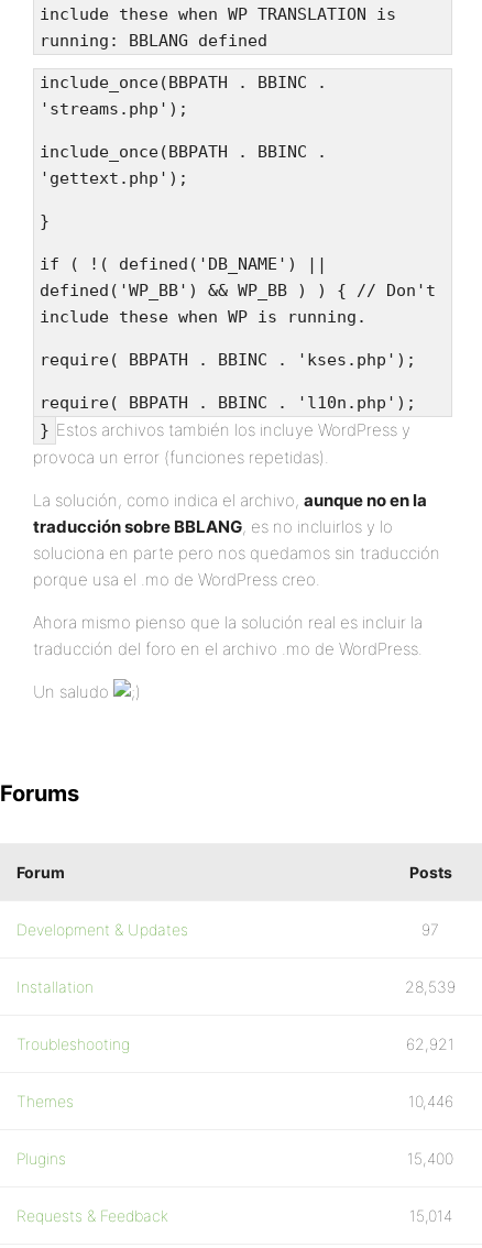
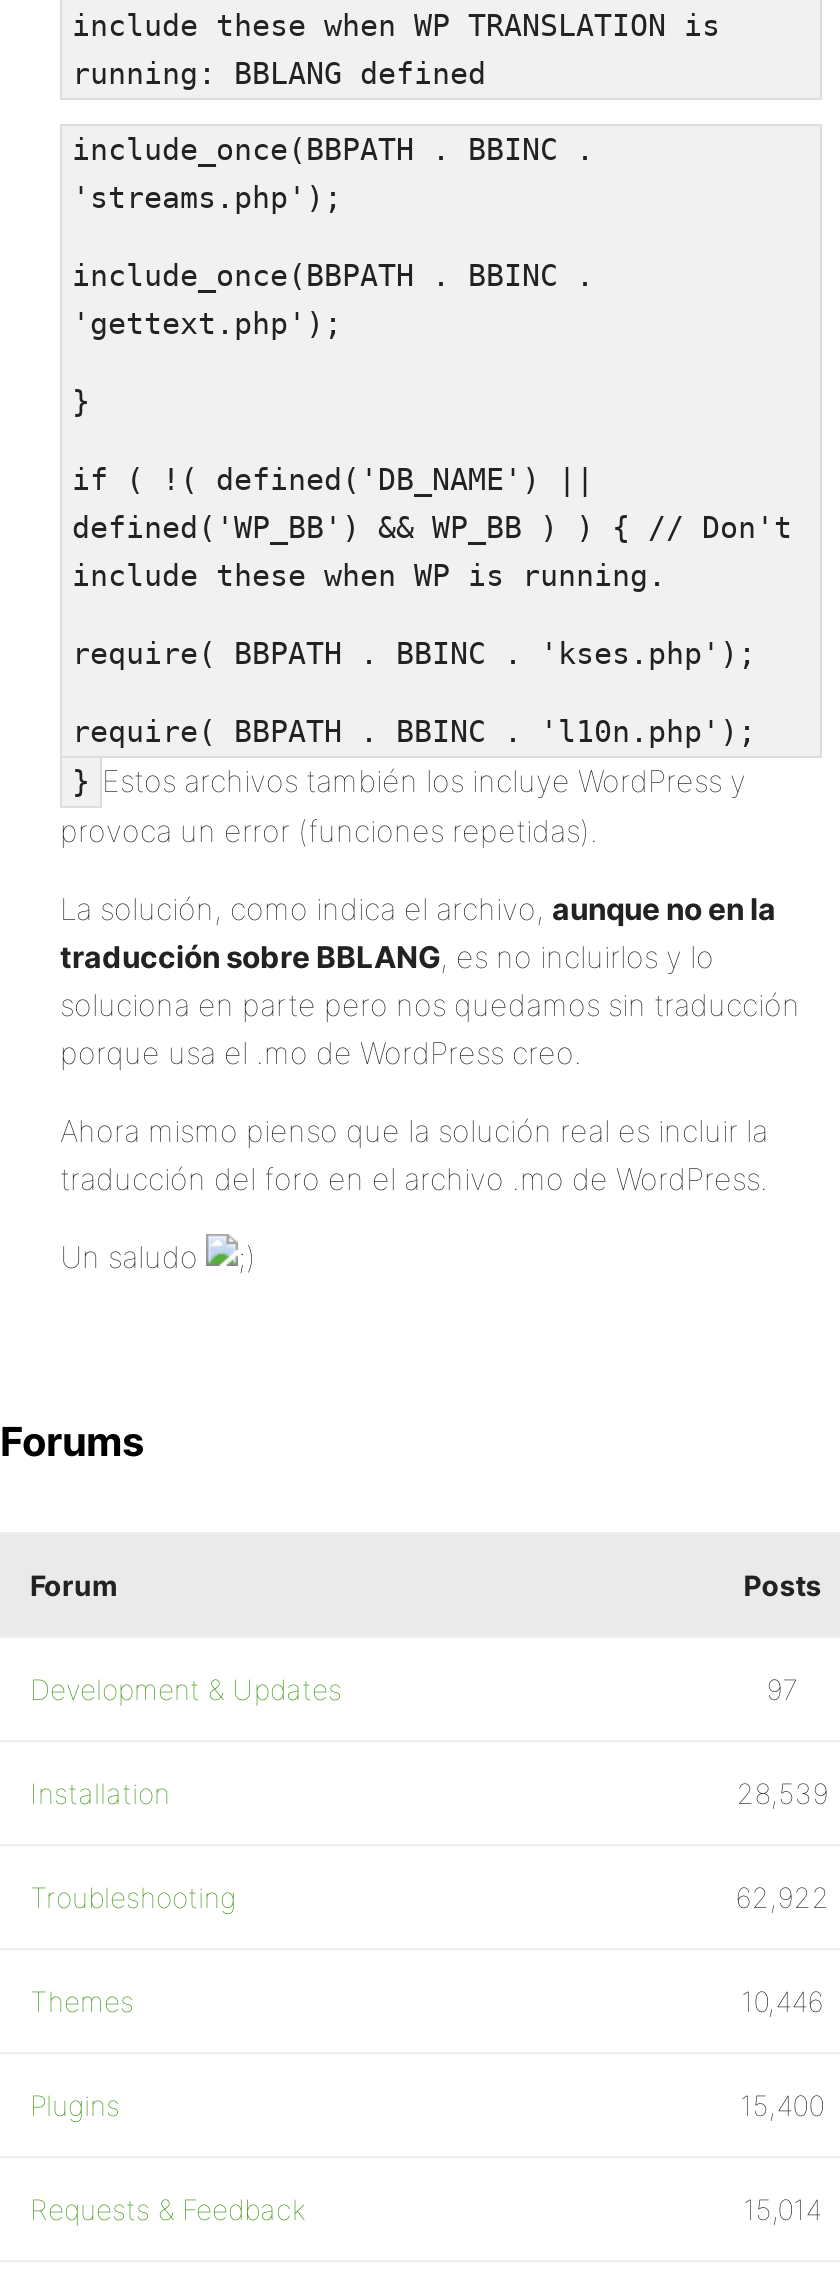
[406,1034,455,1053] 62,921 -> [735,1880,829,1914] 62,922

